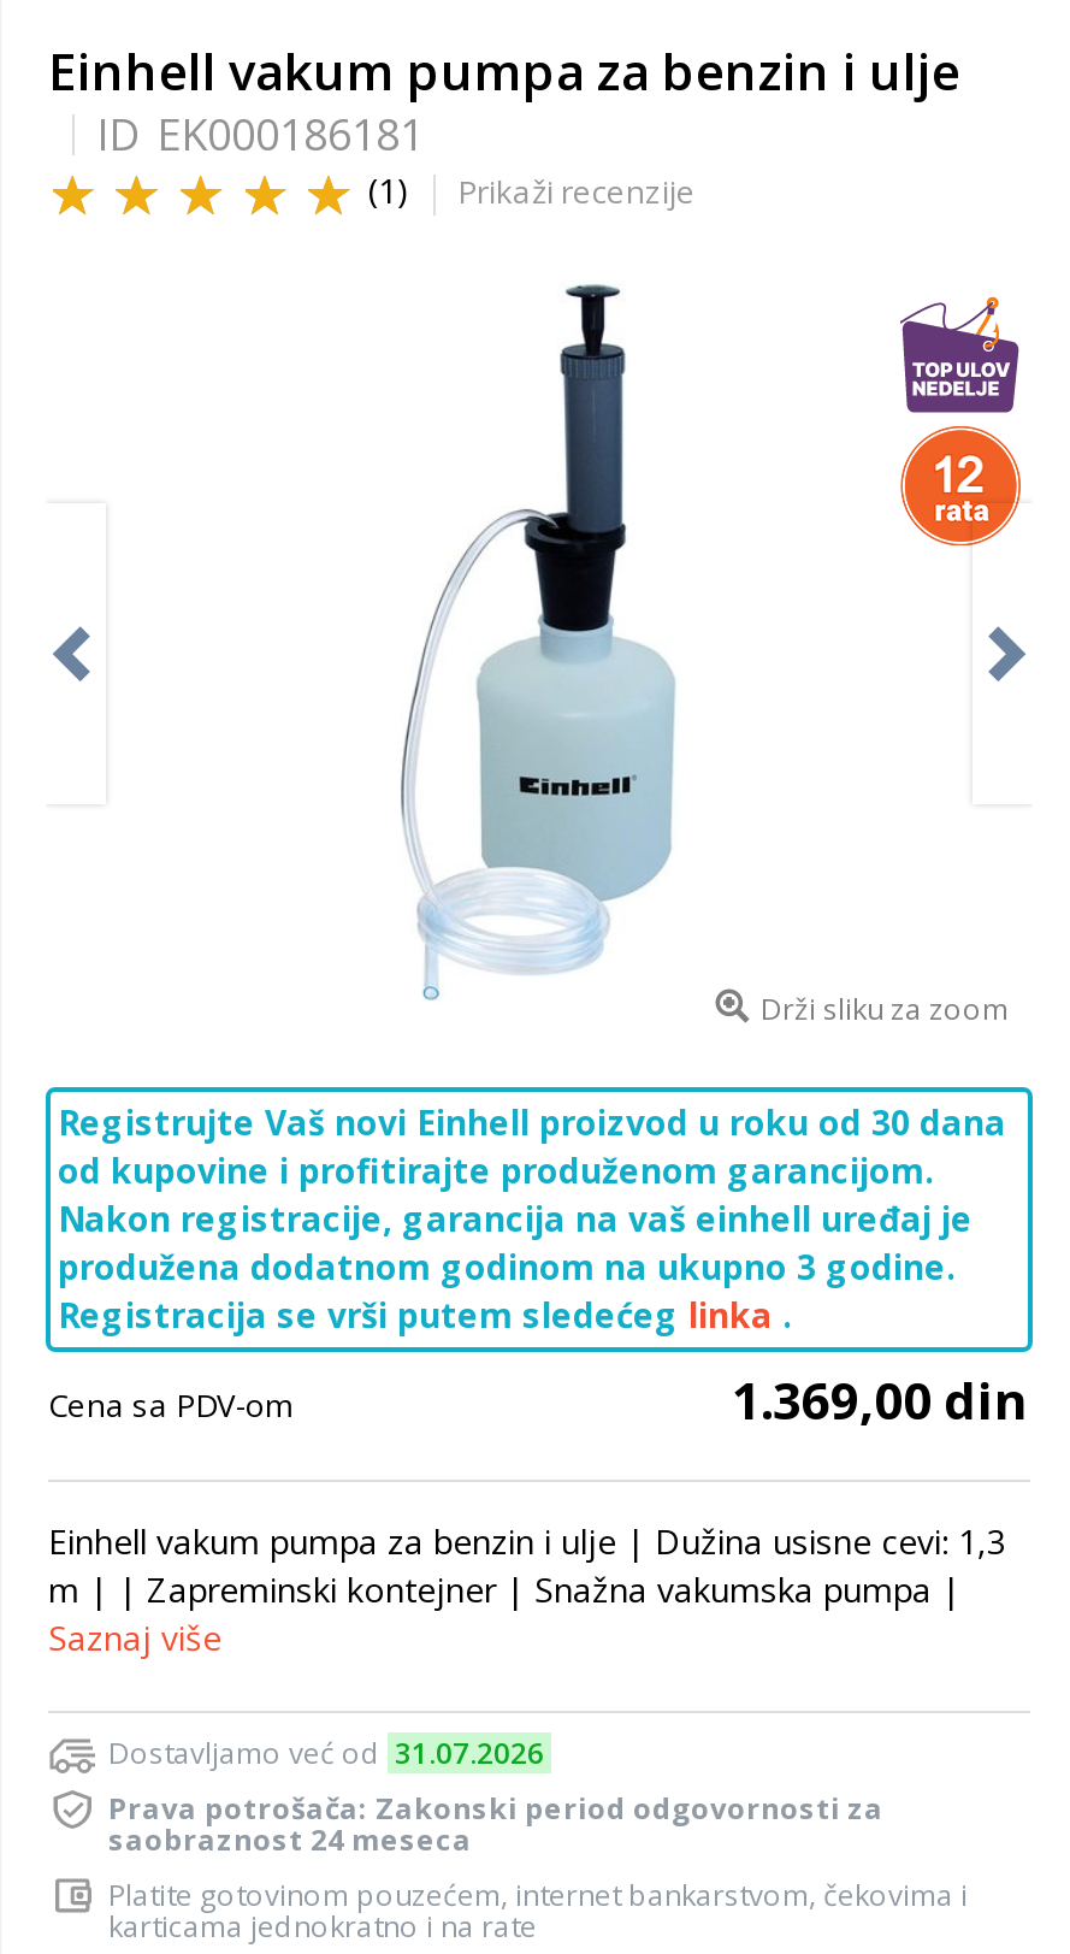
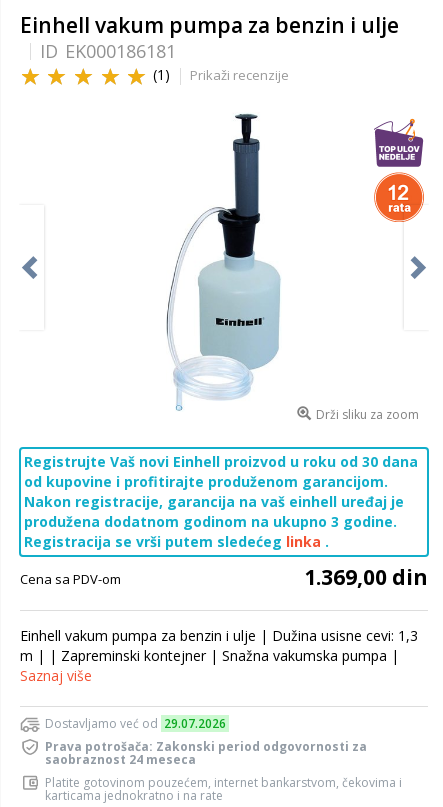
[108,1732,544,1773] Dostavljamo već od 31.07.2026 -> [45,715,226,732] Dostavljamo već od 29.07.2026

